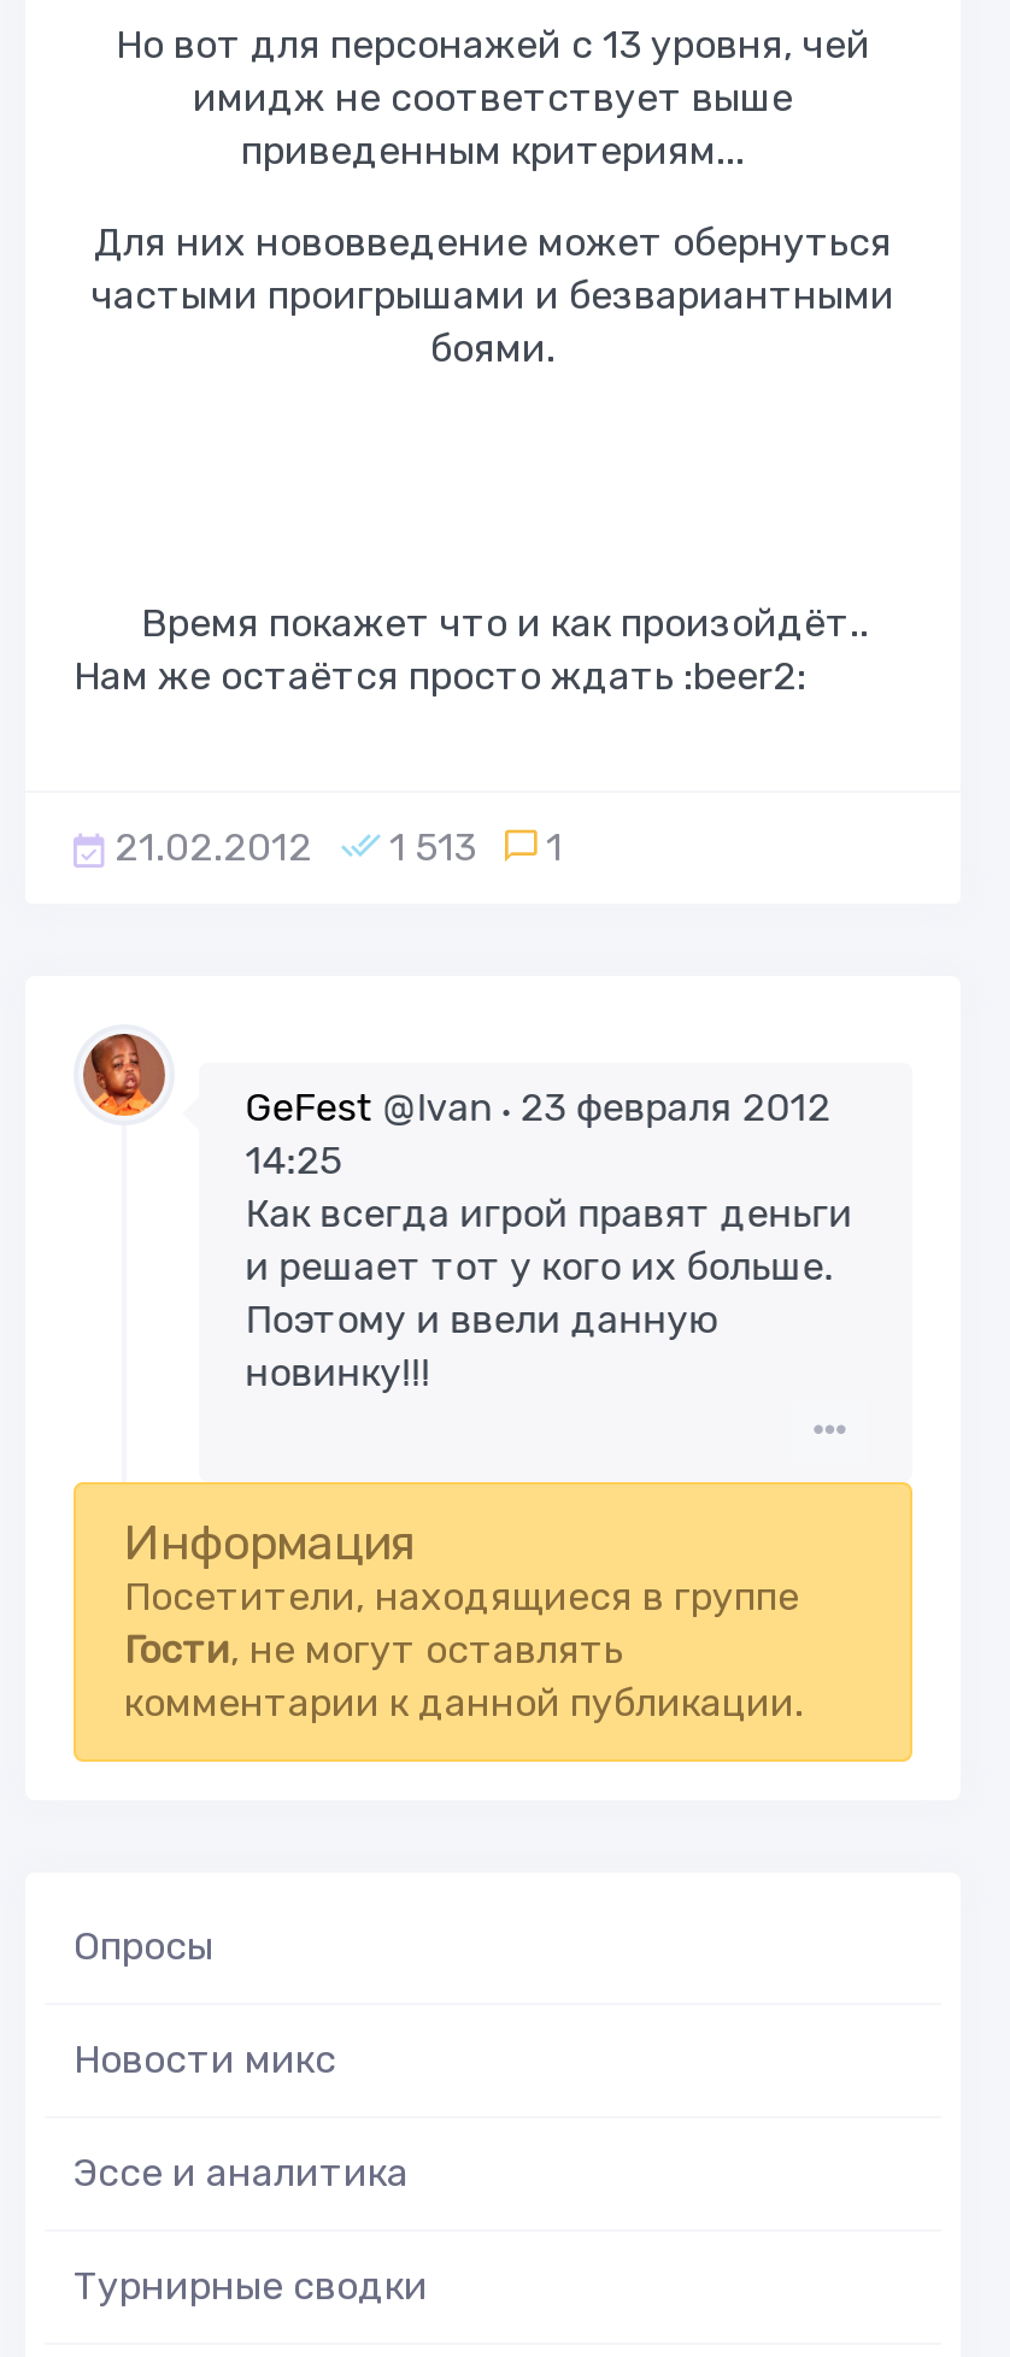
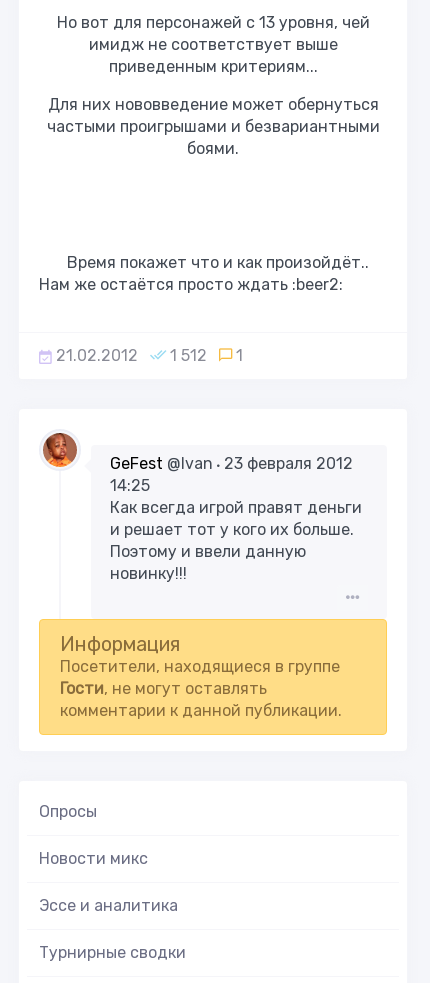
[105,825,563,871] 21.02.2012 1 513 1 -> [52,346,243,365] 21.02.2012 1 512 1

